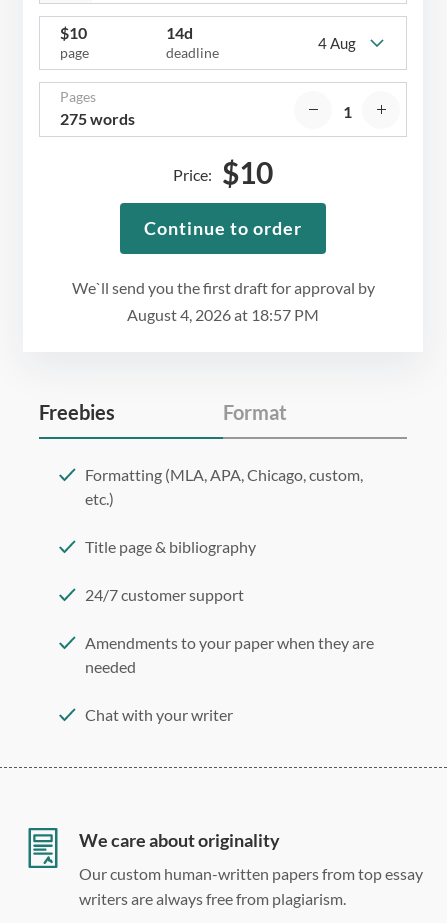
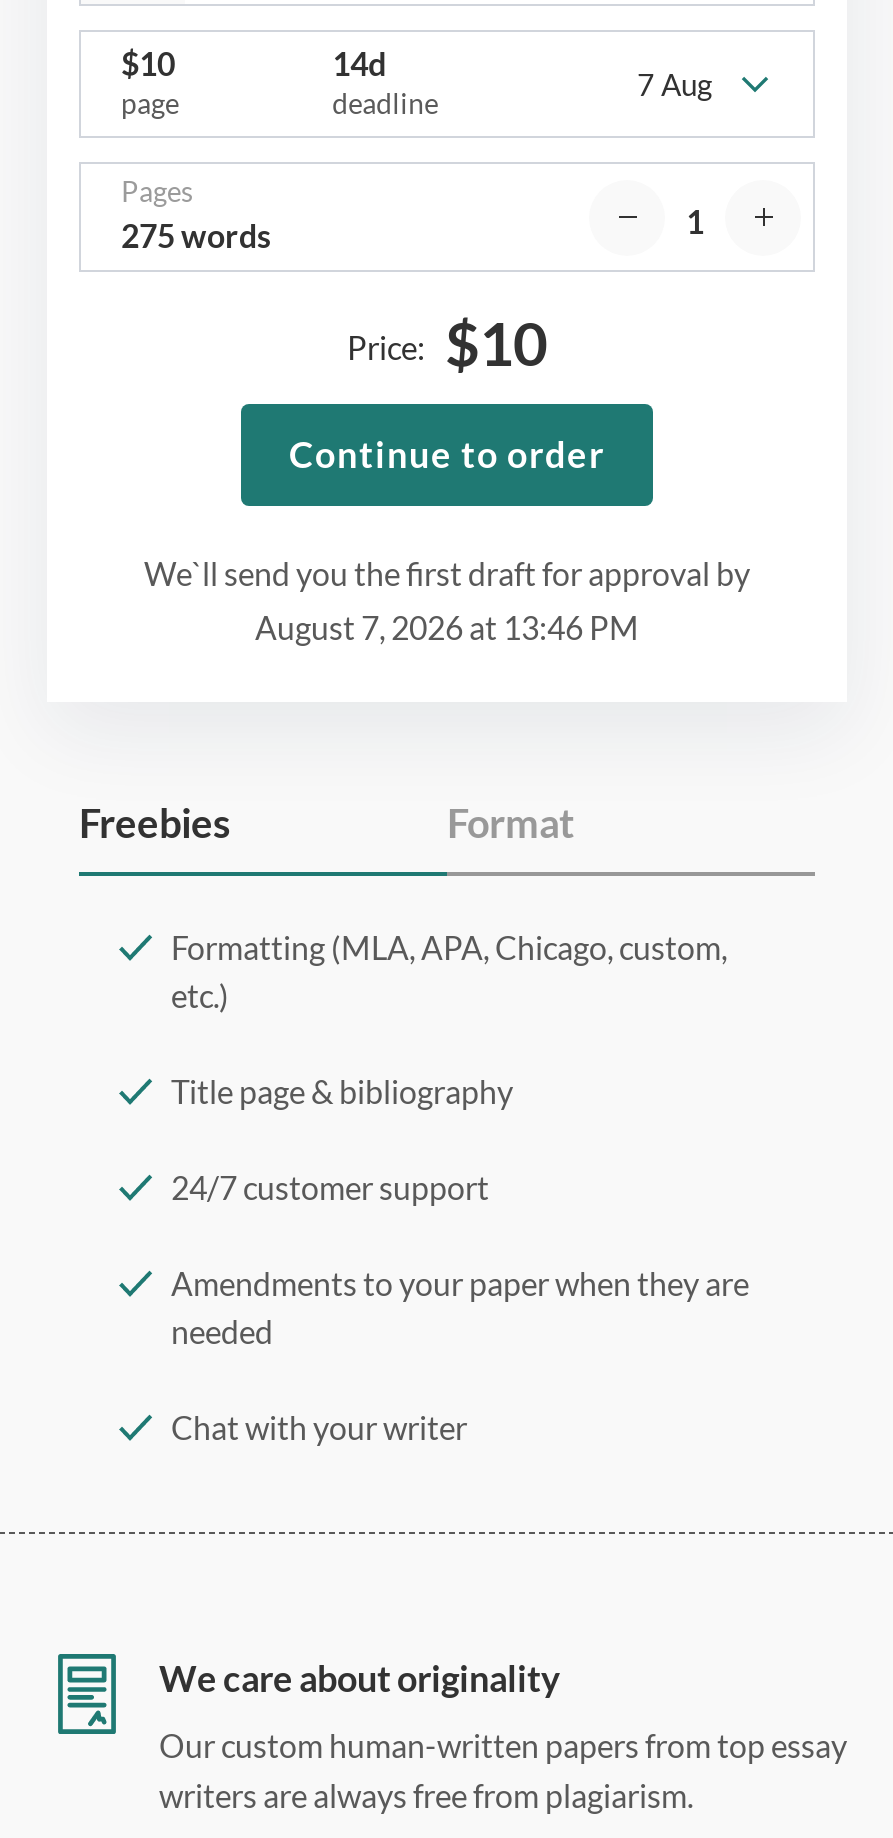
[318,34,356,52] 4 Aug -> [637,65,713,101] 7 Aug
[127,305,319,324] August 4, 2026 at 18:57 PM -> [255,608,639,646] August 7, 2026 at 13:46 PM

